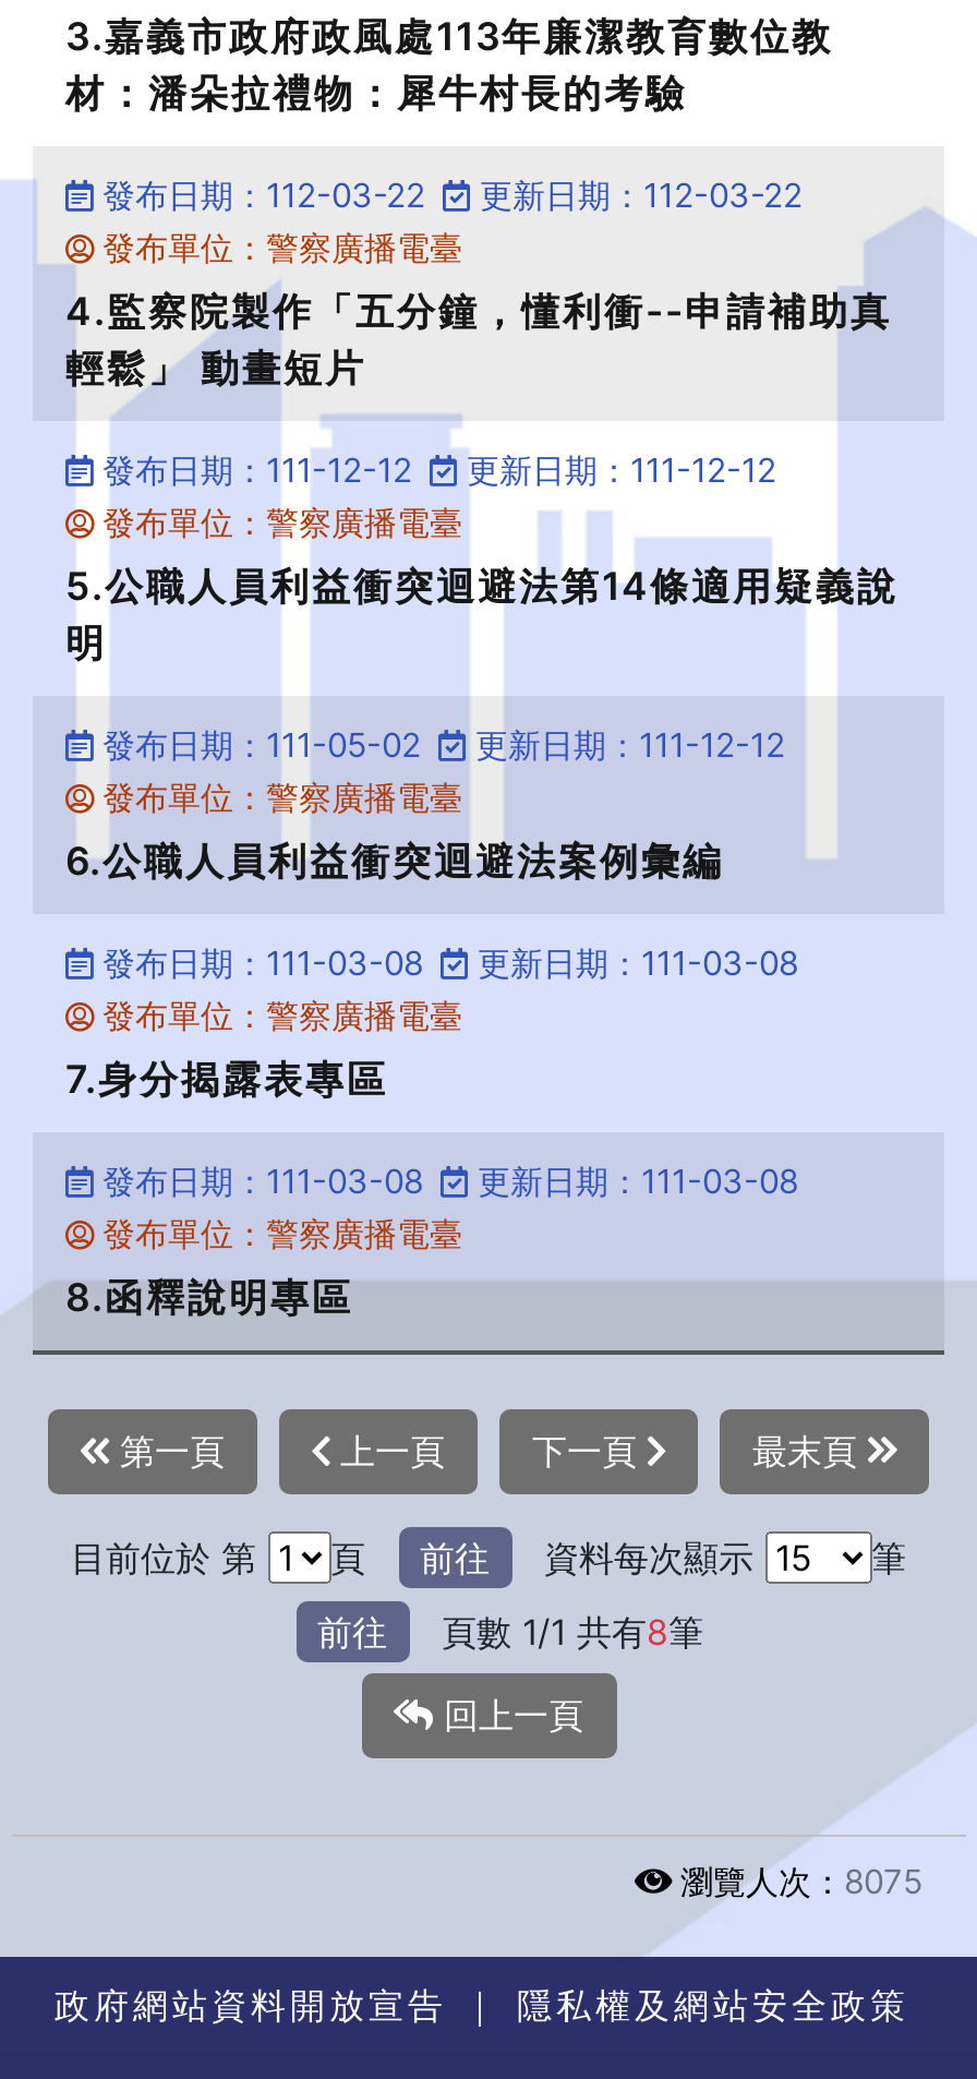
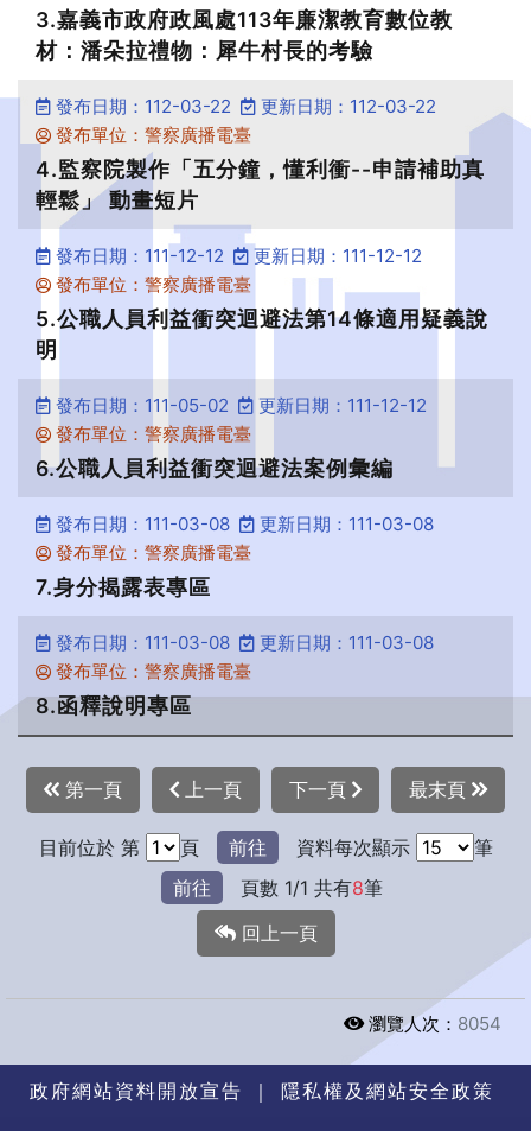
[672,1861,922,1902] 瀏覽人次：8075 -> [364,1012,501,1035] 瀏覽人次：8054

